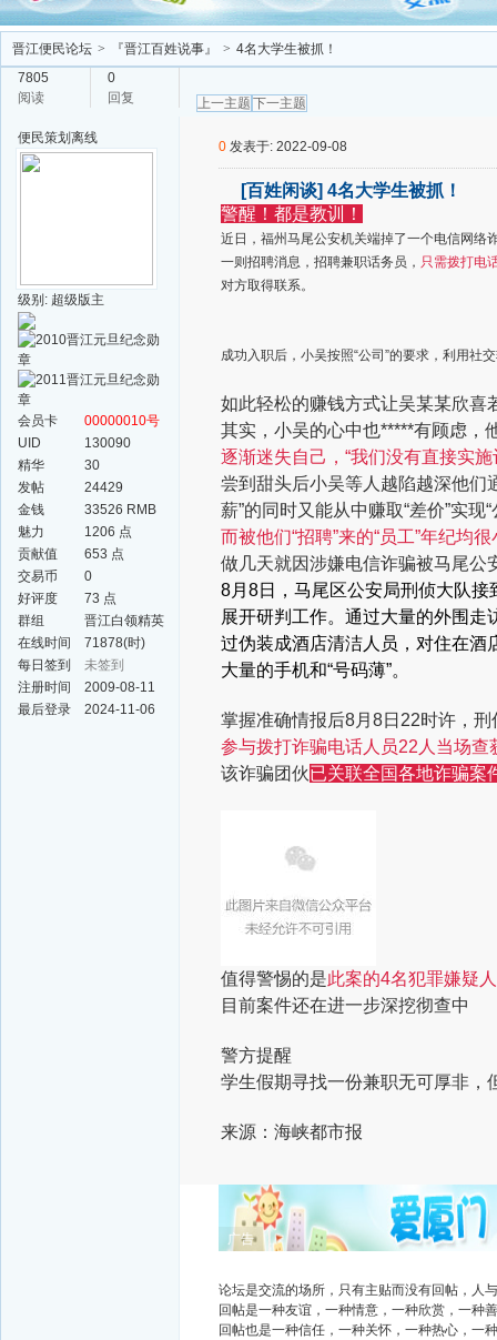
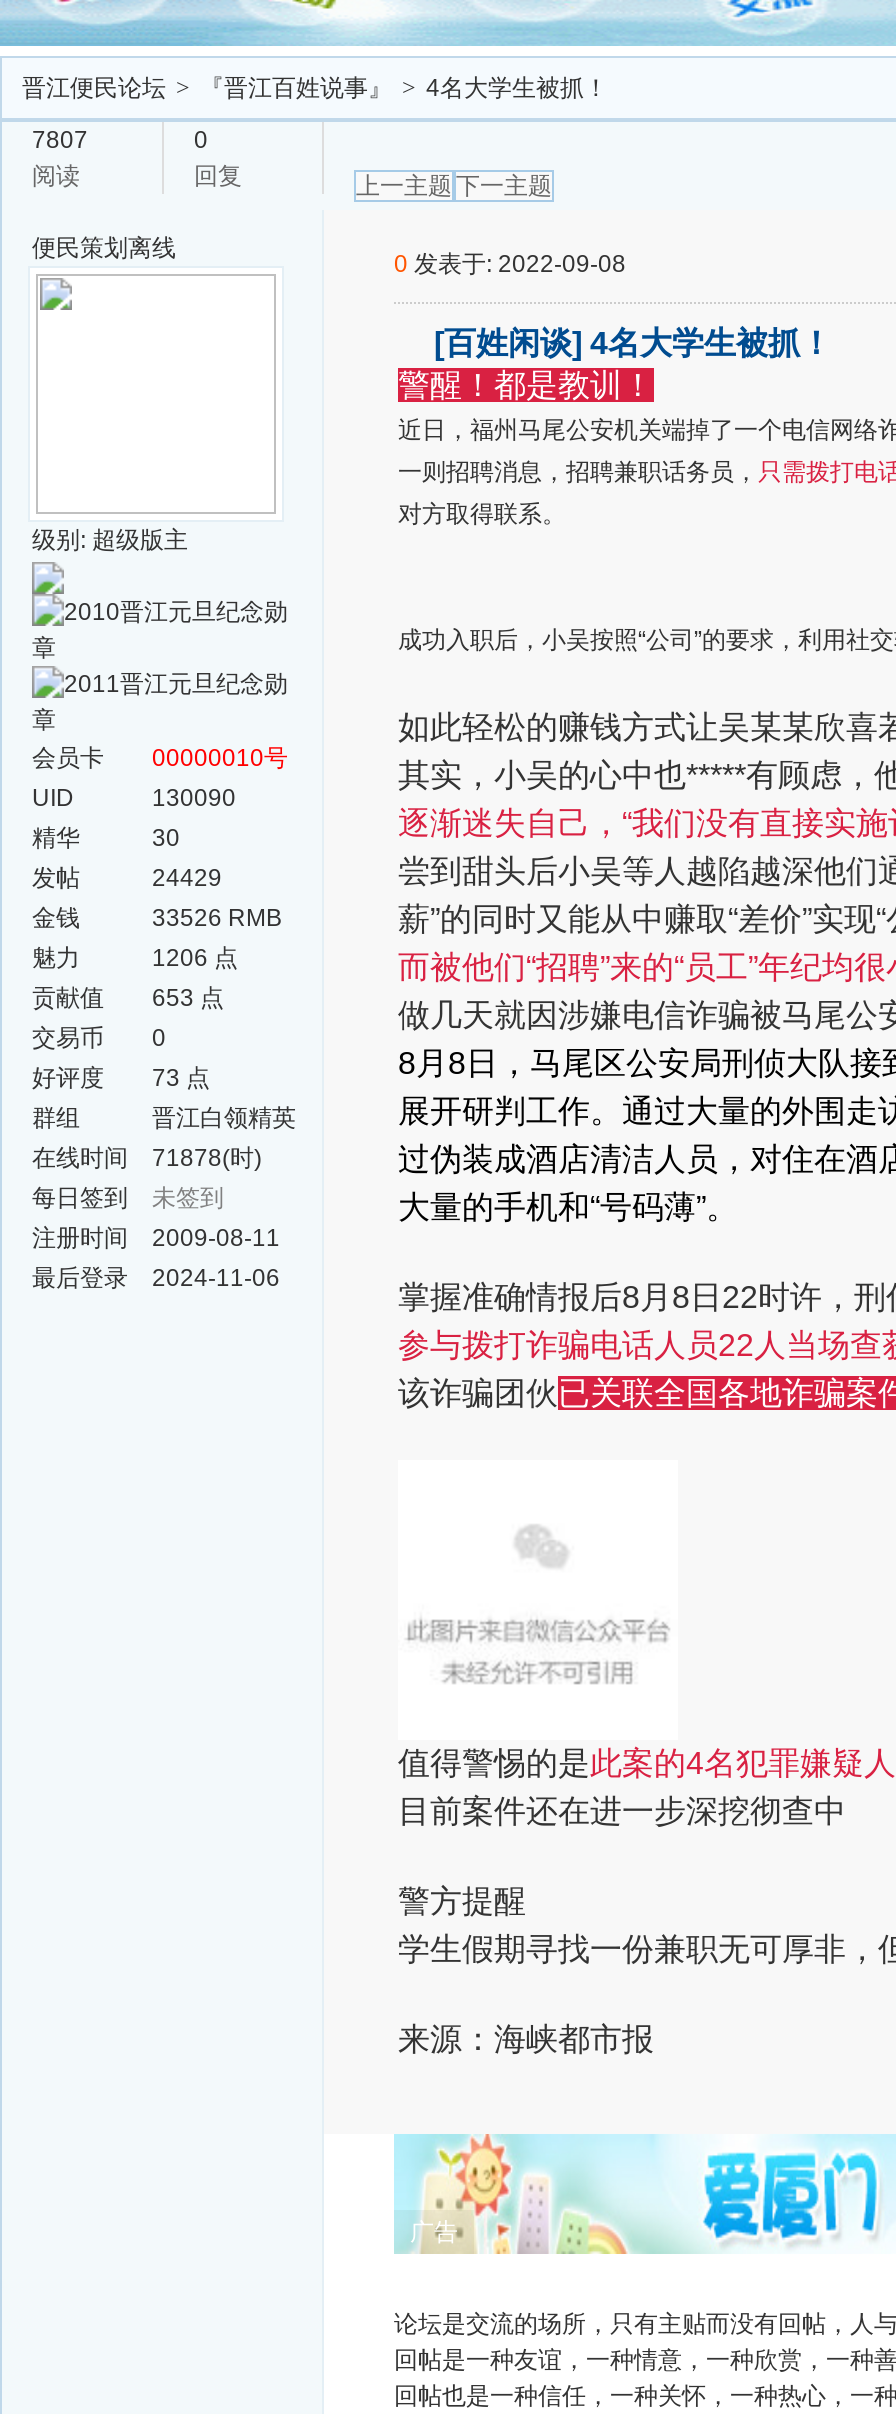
[18,70,49,85] 7805 -> [32,126,88,154] 7807

